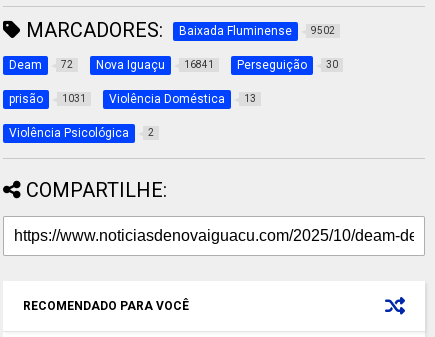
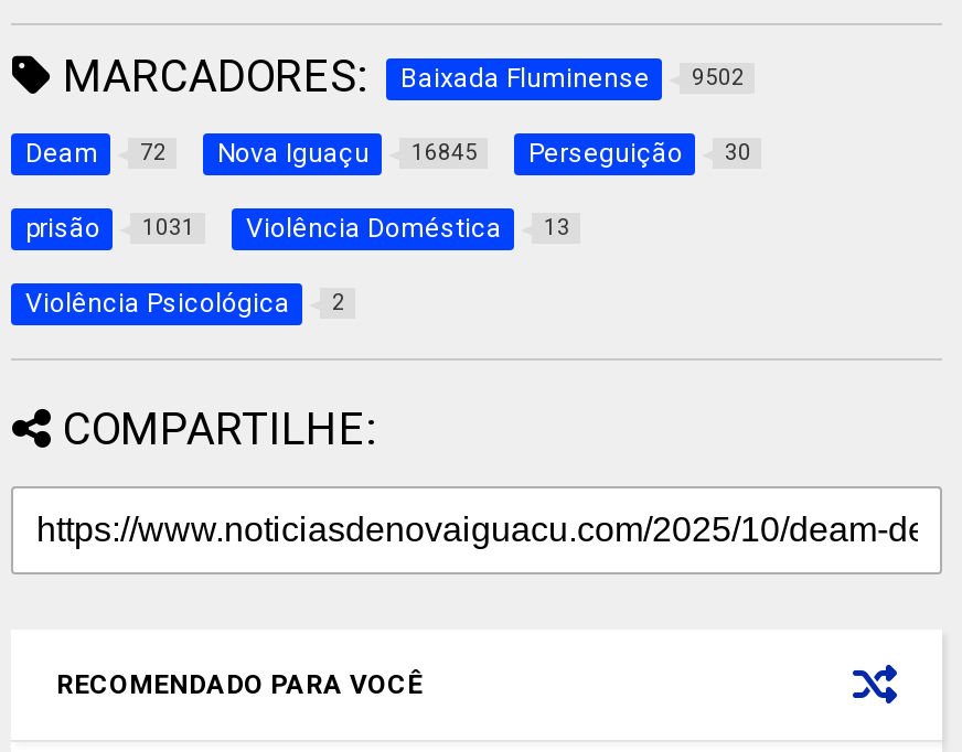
[96,58,214,72] Nova Iguaçu 16841 -> [217,138,477,169] Nova Iguaçu 16845

